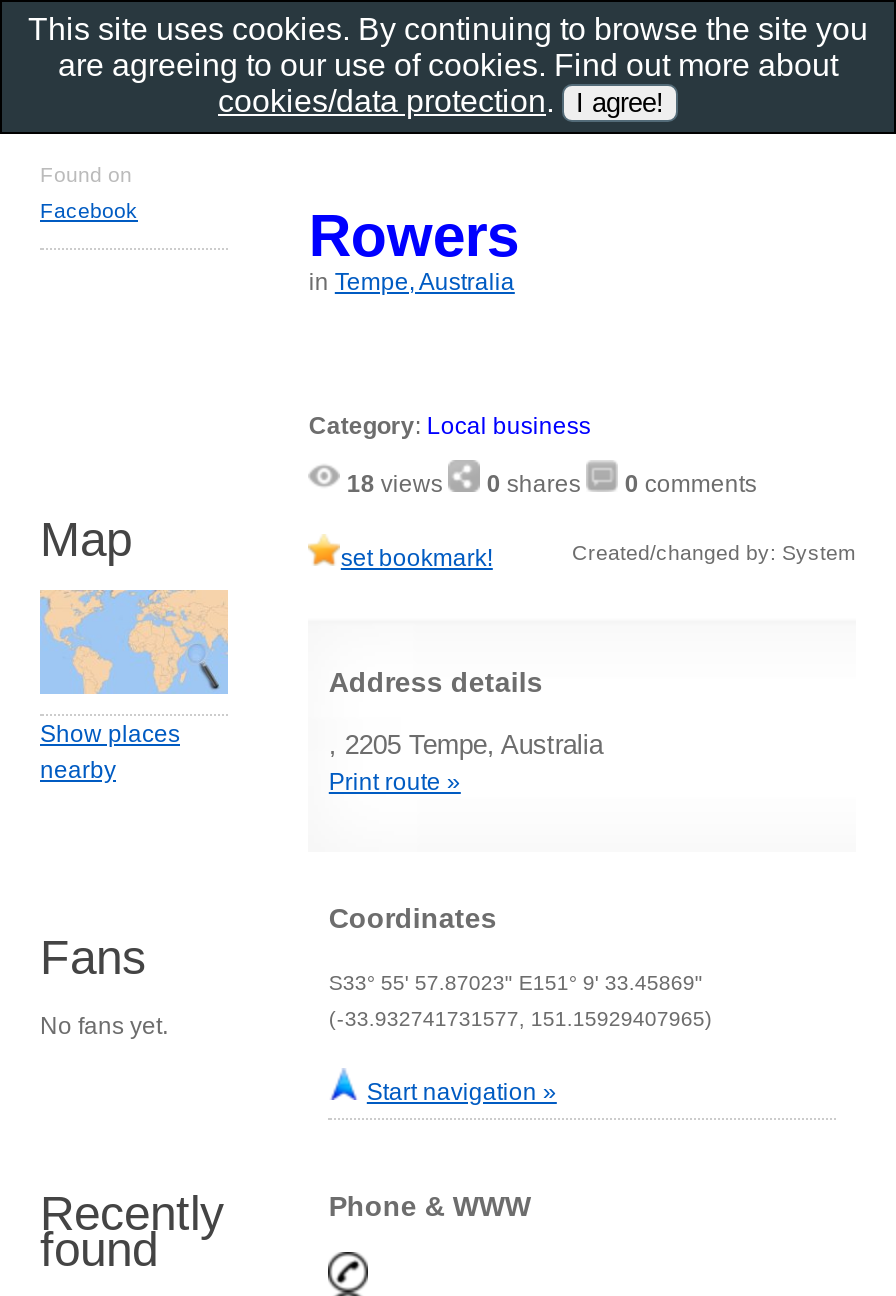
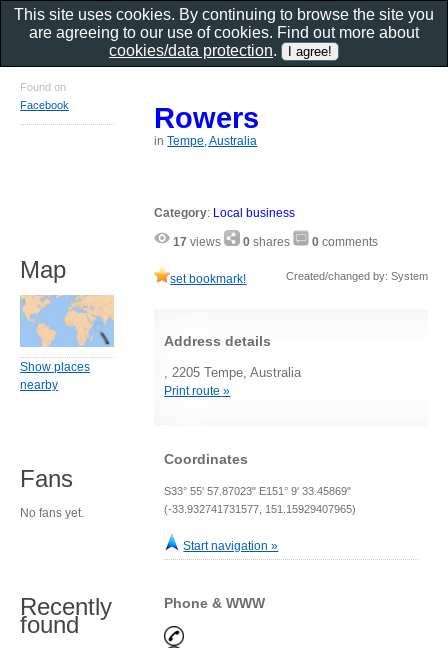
[347,470,757,498] 18 views 0 shares 0 comments -> [173,235,378,249] 17 views 0 shares 0 comments

